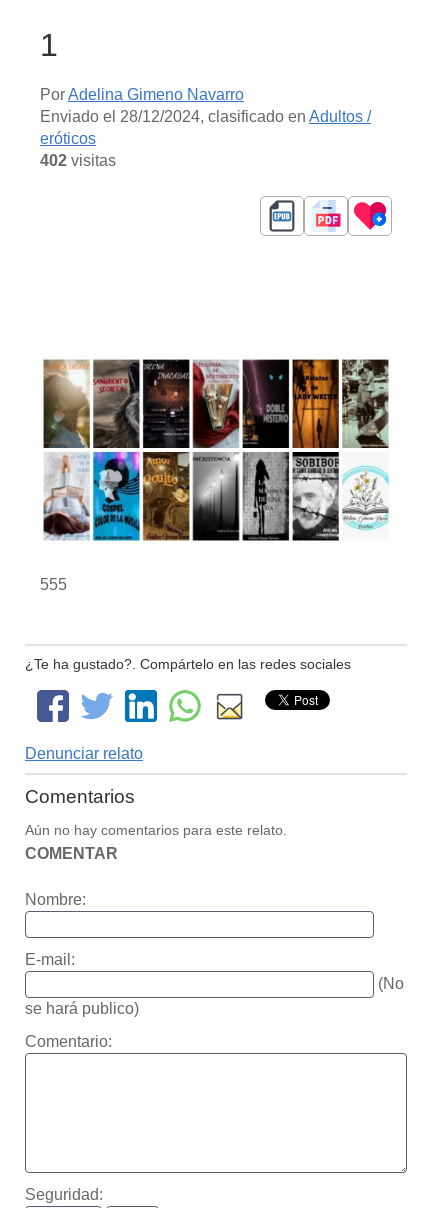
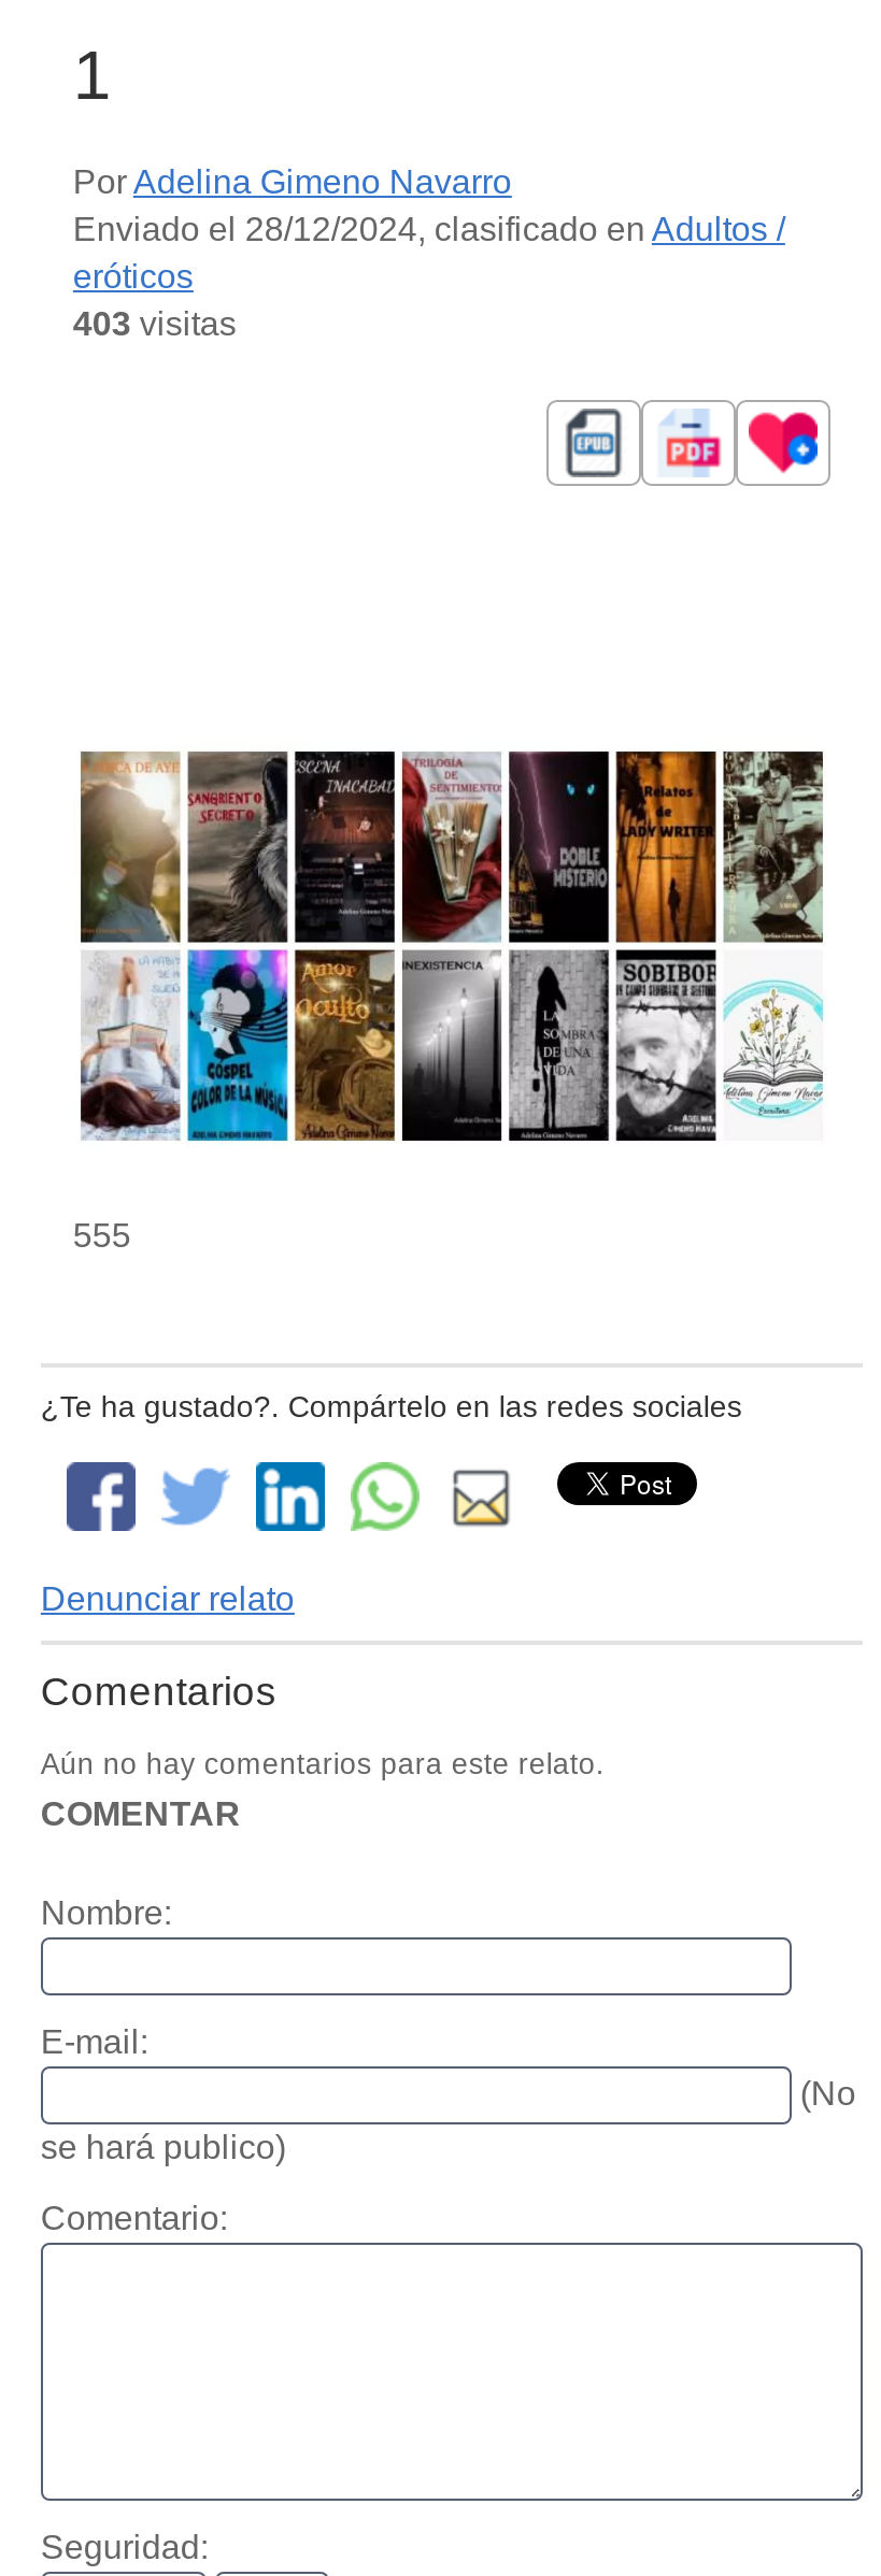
[40,152,116,169] 402 visitas -> [73,305,236,341] 403 visitas

